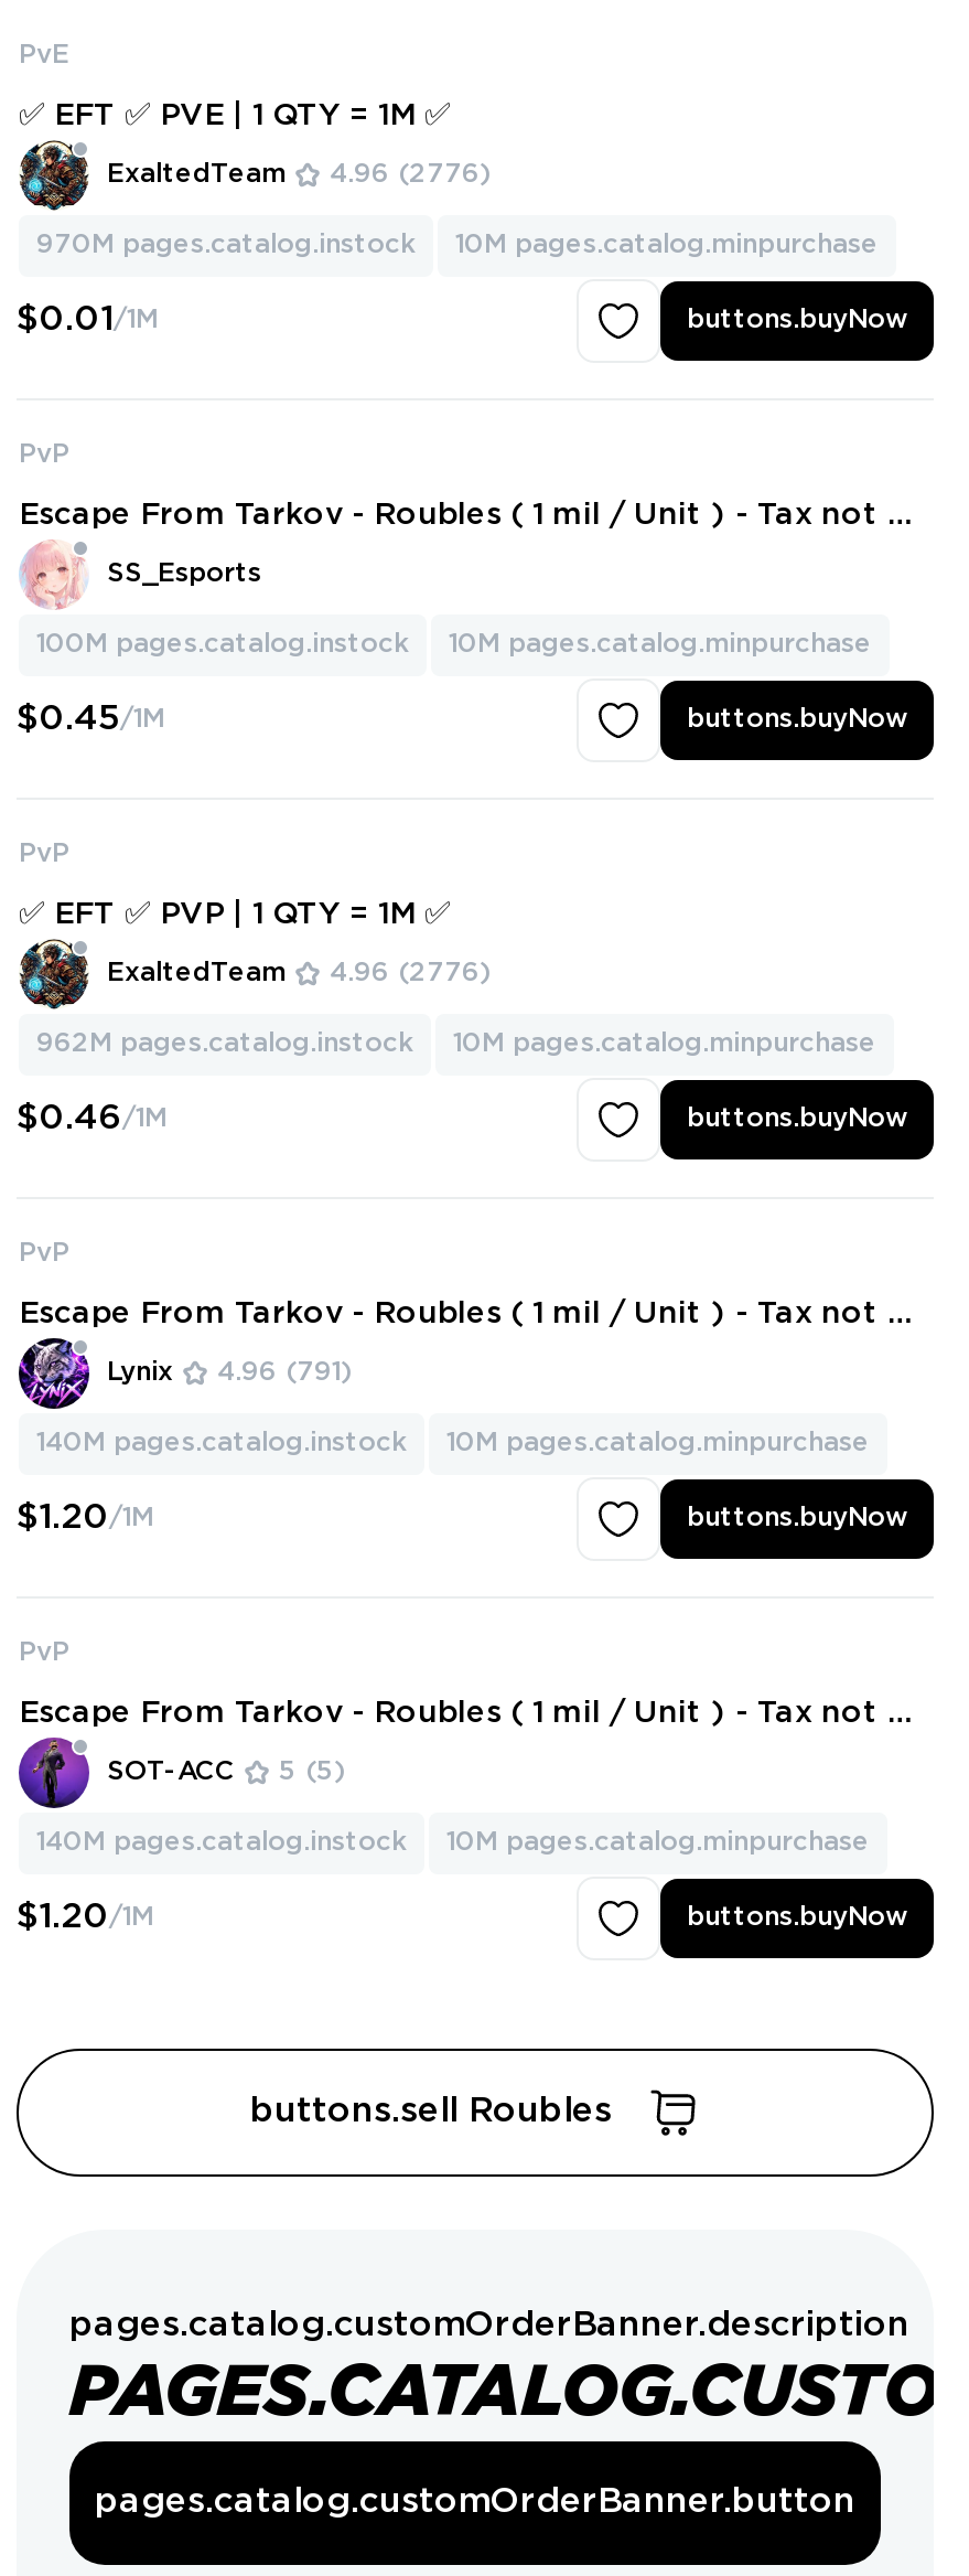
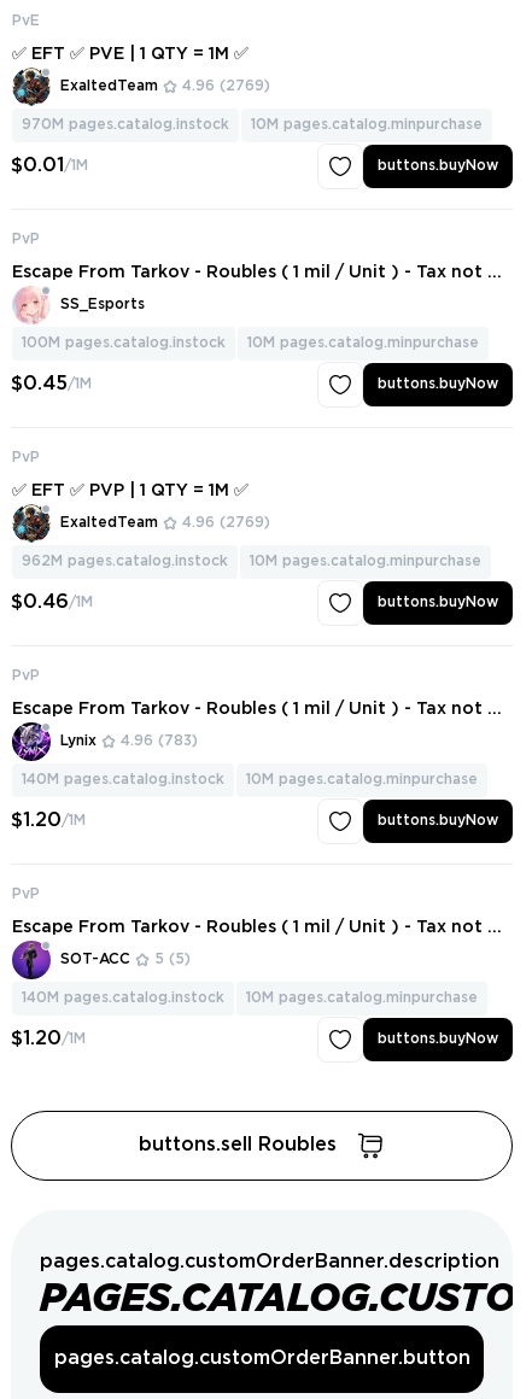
[107,162,491,186] ExaltedTeam 4.96 (2776) -> [60,80,270,93] ExaltedTeam 4.96 (2769)
[107,961,491,985] ExaltedTeam 4.96 (2776) -> [60,516,270,529] ExaltedTeam 4.96 (2769)
[107,1360,352,1385] Lynix 4.96 (791) -> [60,734,198,748] Lynix 4.96 (783)

